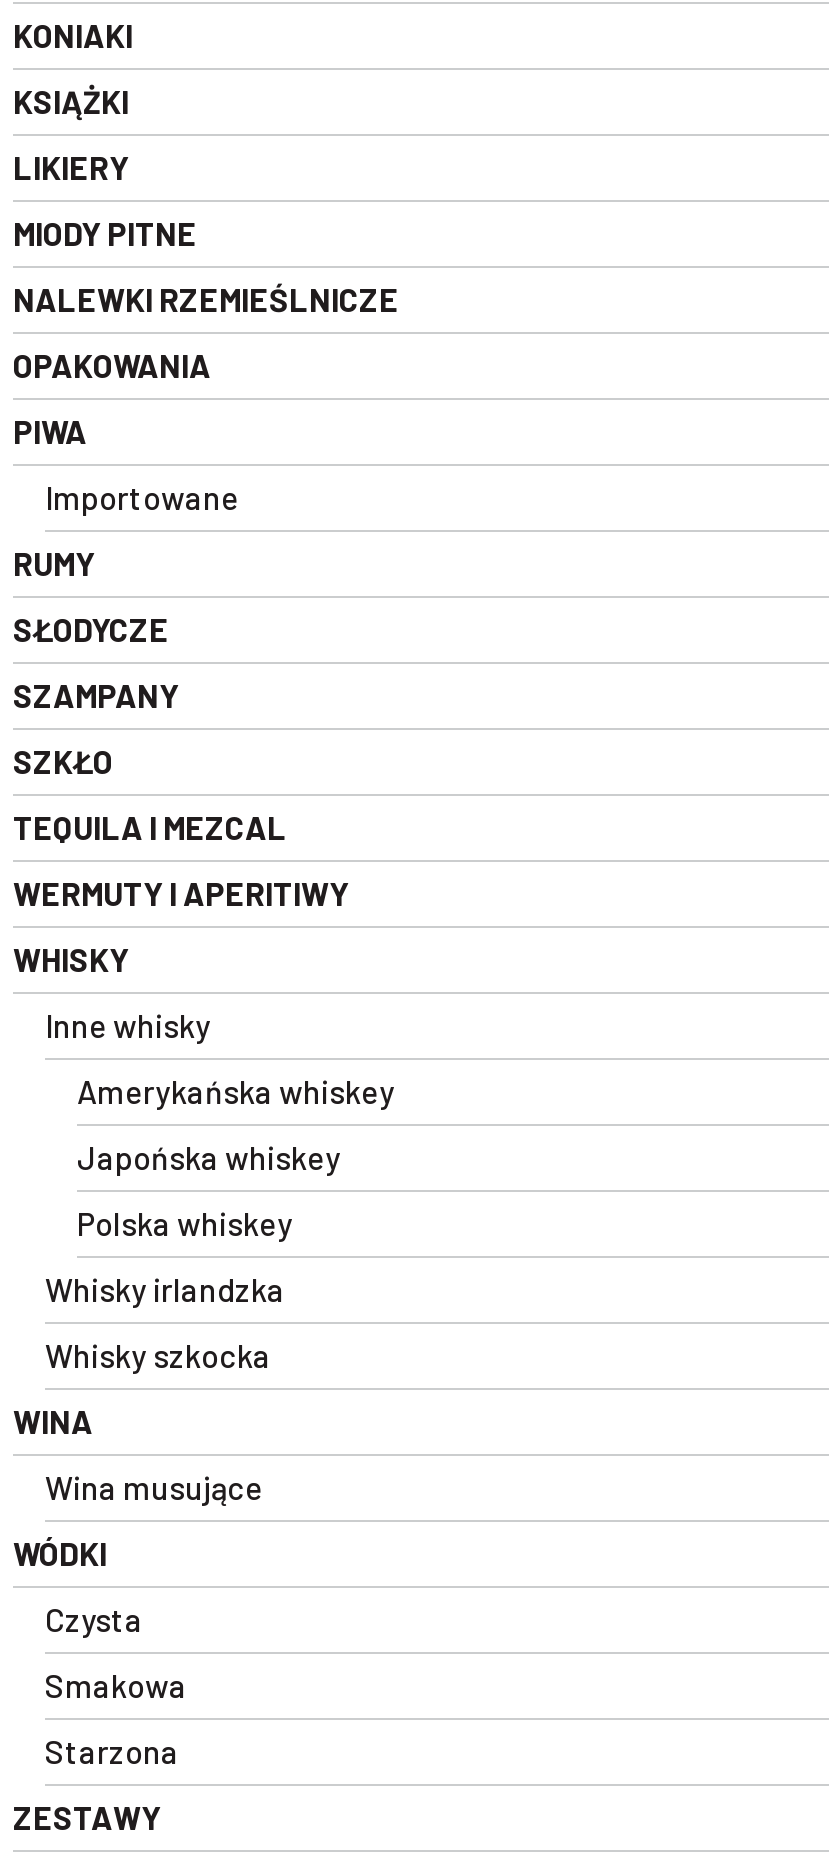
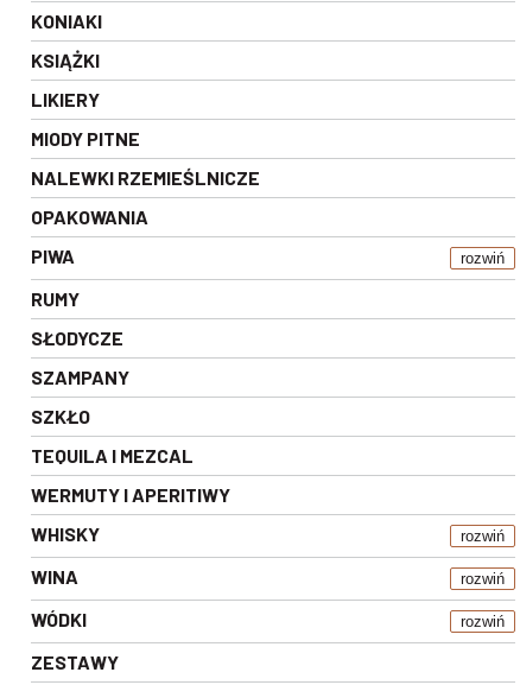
[45,478,239,516] Importowane -> [461,250,505,267] rozwiń
[45,1006,395,1374] Inne whisky | Amerykańska whiskey | Japońska whiskey | Polska whiskey | Whisky irlandzka | Whisky szkocka -> [461,527,505,545] rozwiń
[45,1468,263,1506] Wina musujące -> [461,570,505,588] rozwiń
[45,1600,187,1770] Czysta | Smakowa | Starzona -> [461,613,505,631] rozwiń

